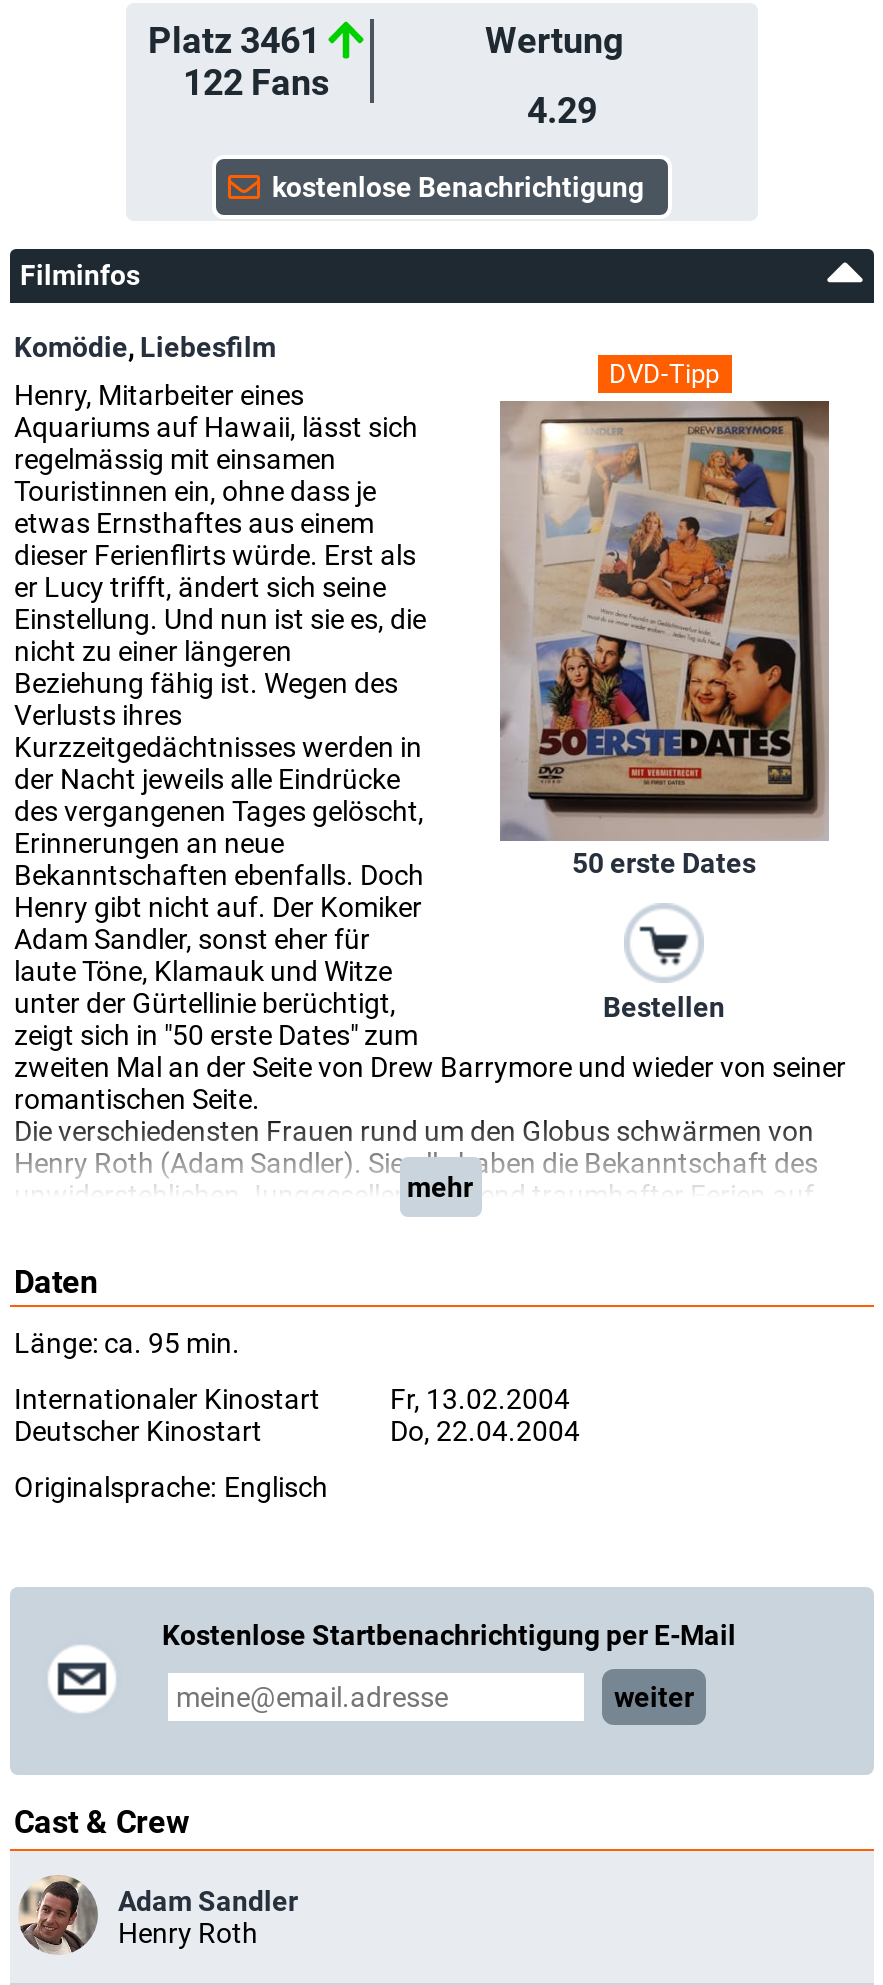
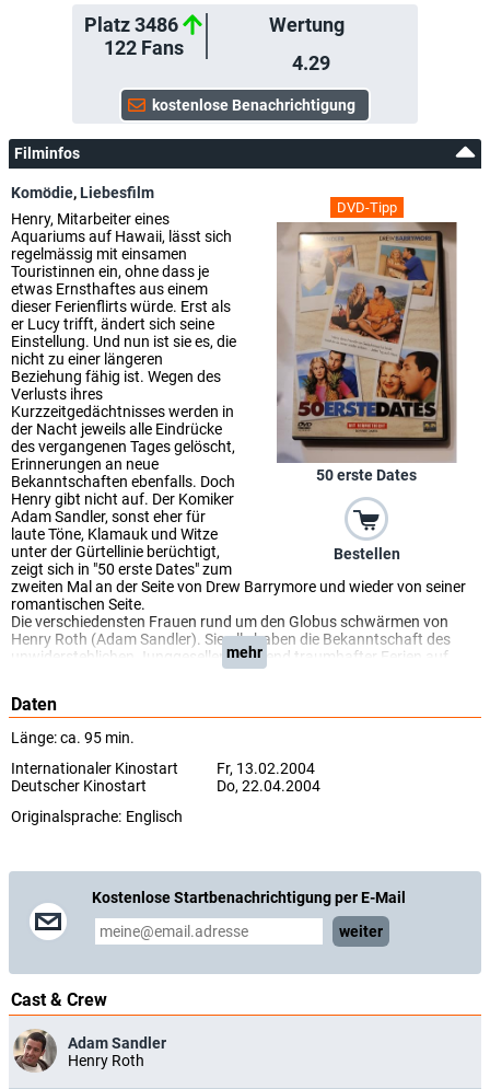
[148,19,320,61] Platz 3461 -> [84,13,178,36] Platz 3486

